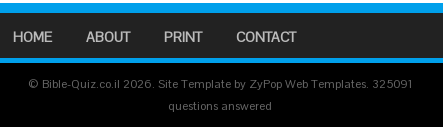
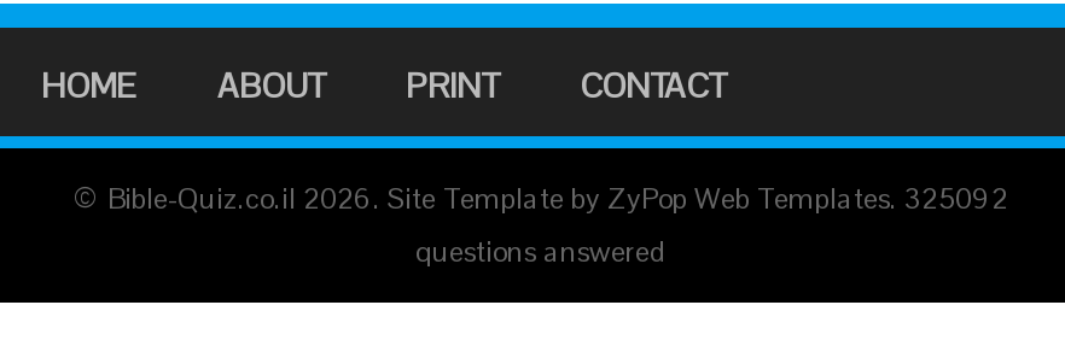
[27,76,412,92] © Bible-Quiz.co.il 2026. Site Template by ZyPop Web Templates. 325091 -> [74,180,1008,218] © Bible-Quiz.co.il 2026. Site Template by ZyPop Web Templates. 325092

